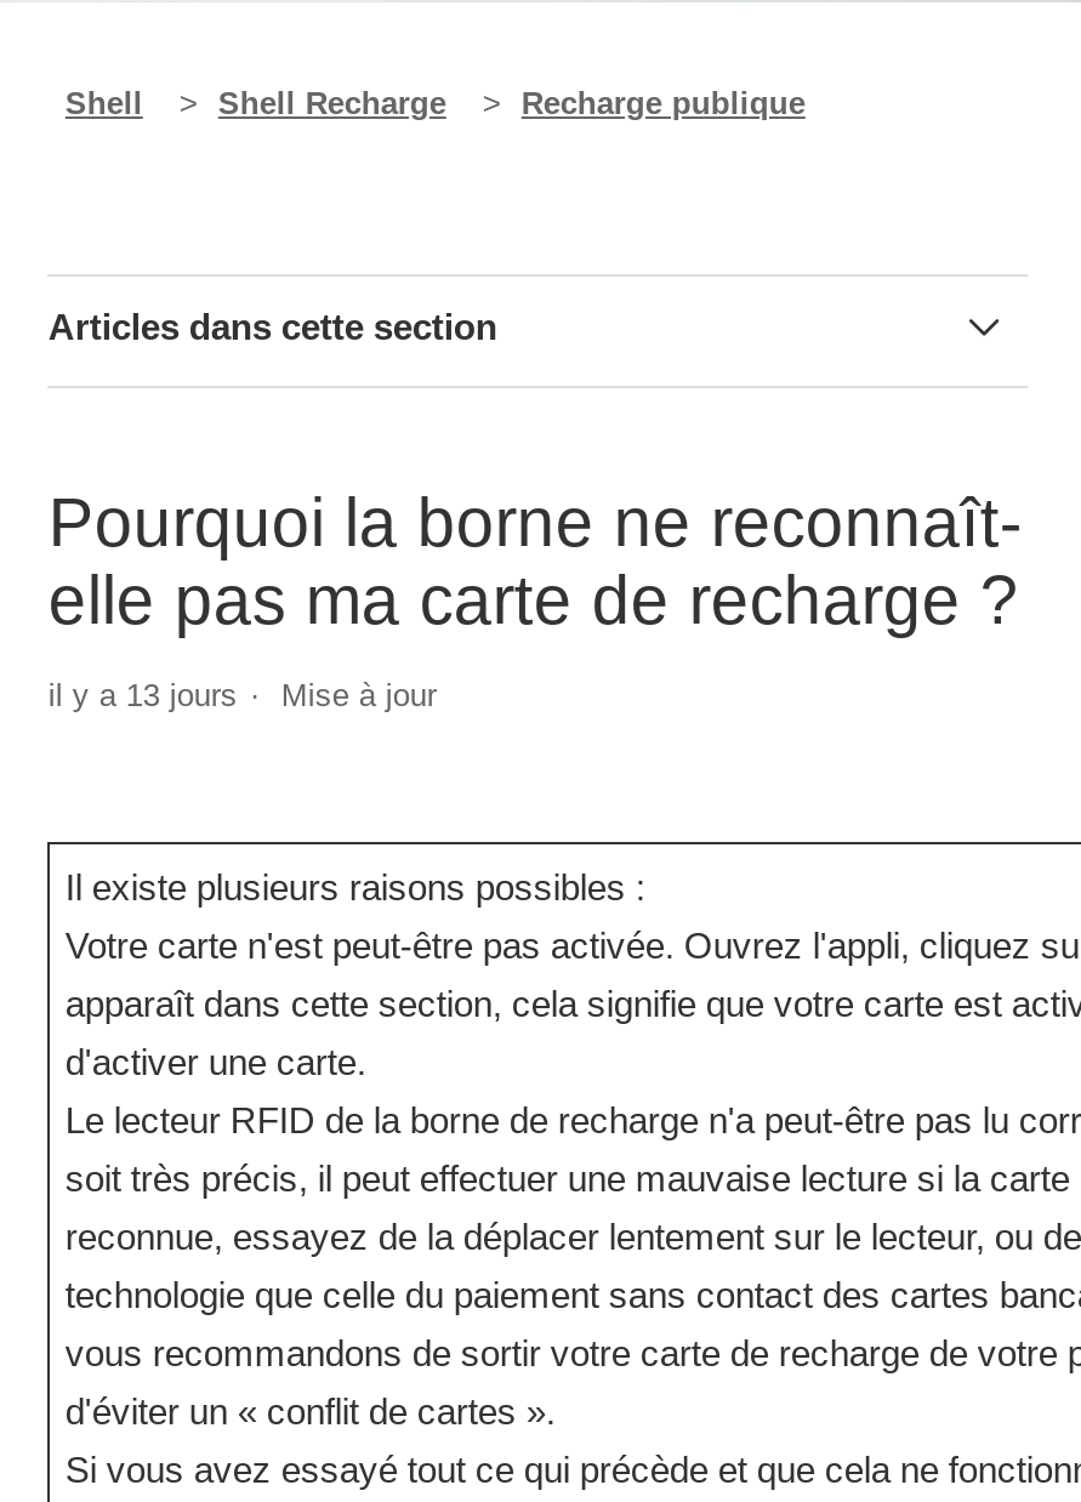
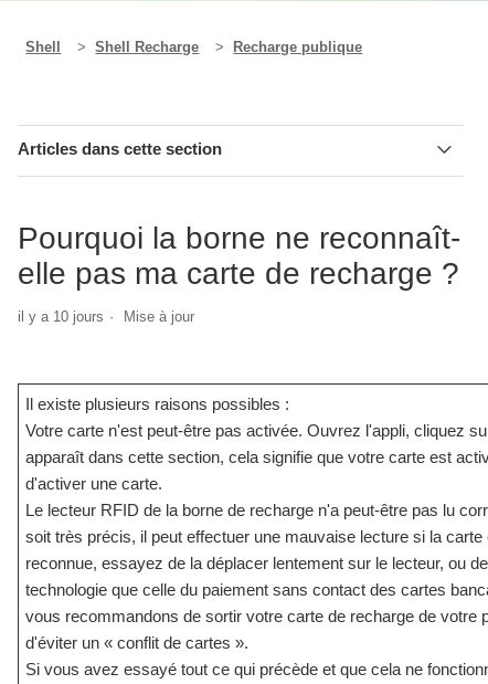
[48,676,437,712] il y a 13 jours Mise à jour -> [18,308,195,324] il y a 10 jours Mise à jour

